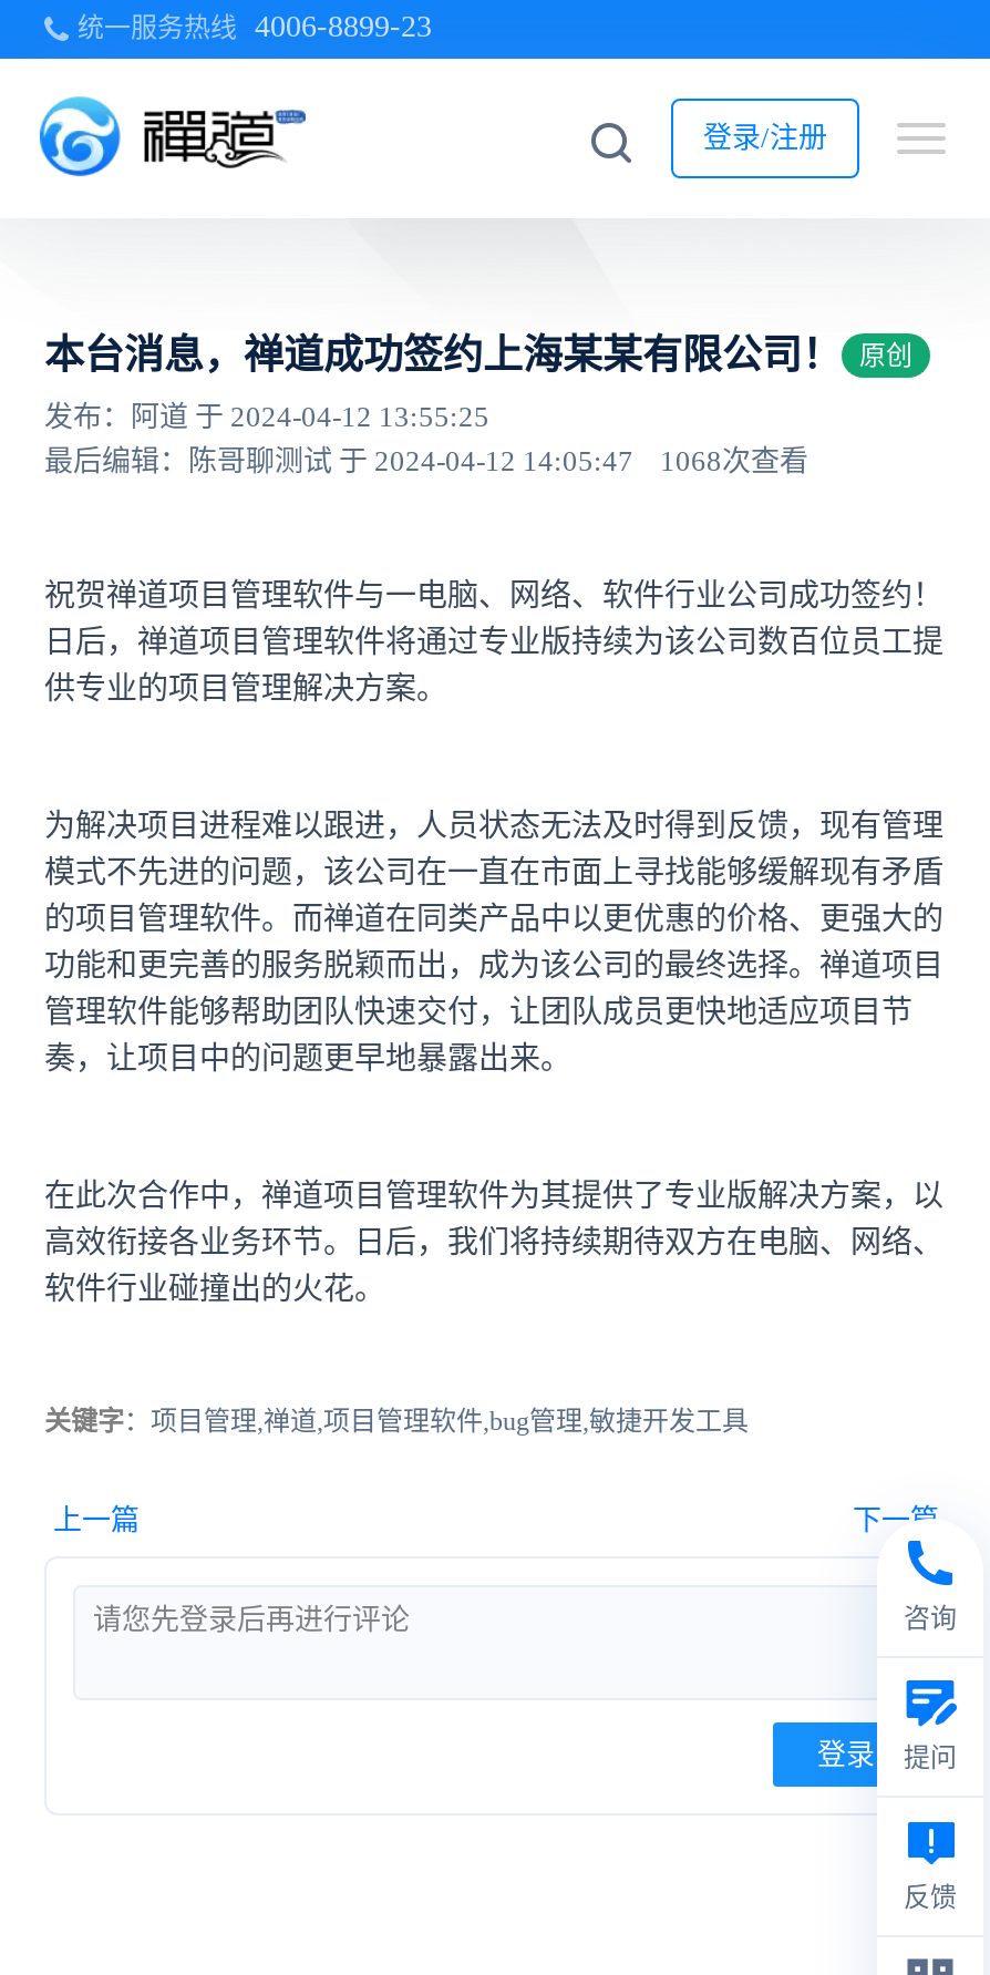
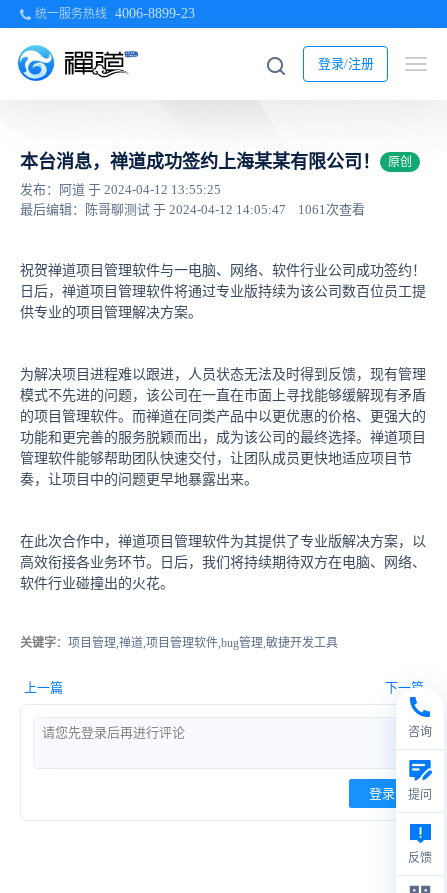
[44,444,808,477] 最后编辑：陈哥聊测试 于 2024-04-12 14:05:47 1068次查看 -> [20,202,365,217] 最后编辑：陈哥聊测试 于 2024-04-12 14:05:47 1061次查看

